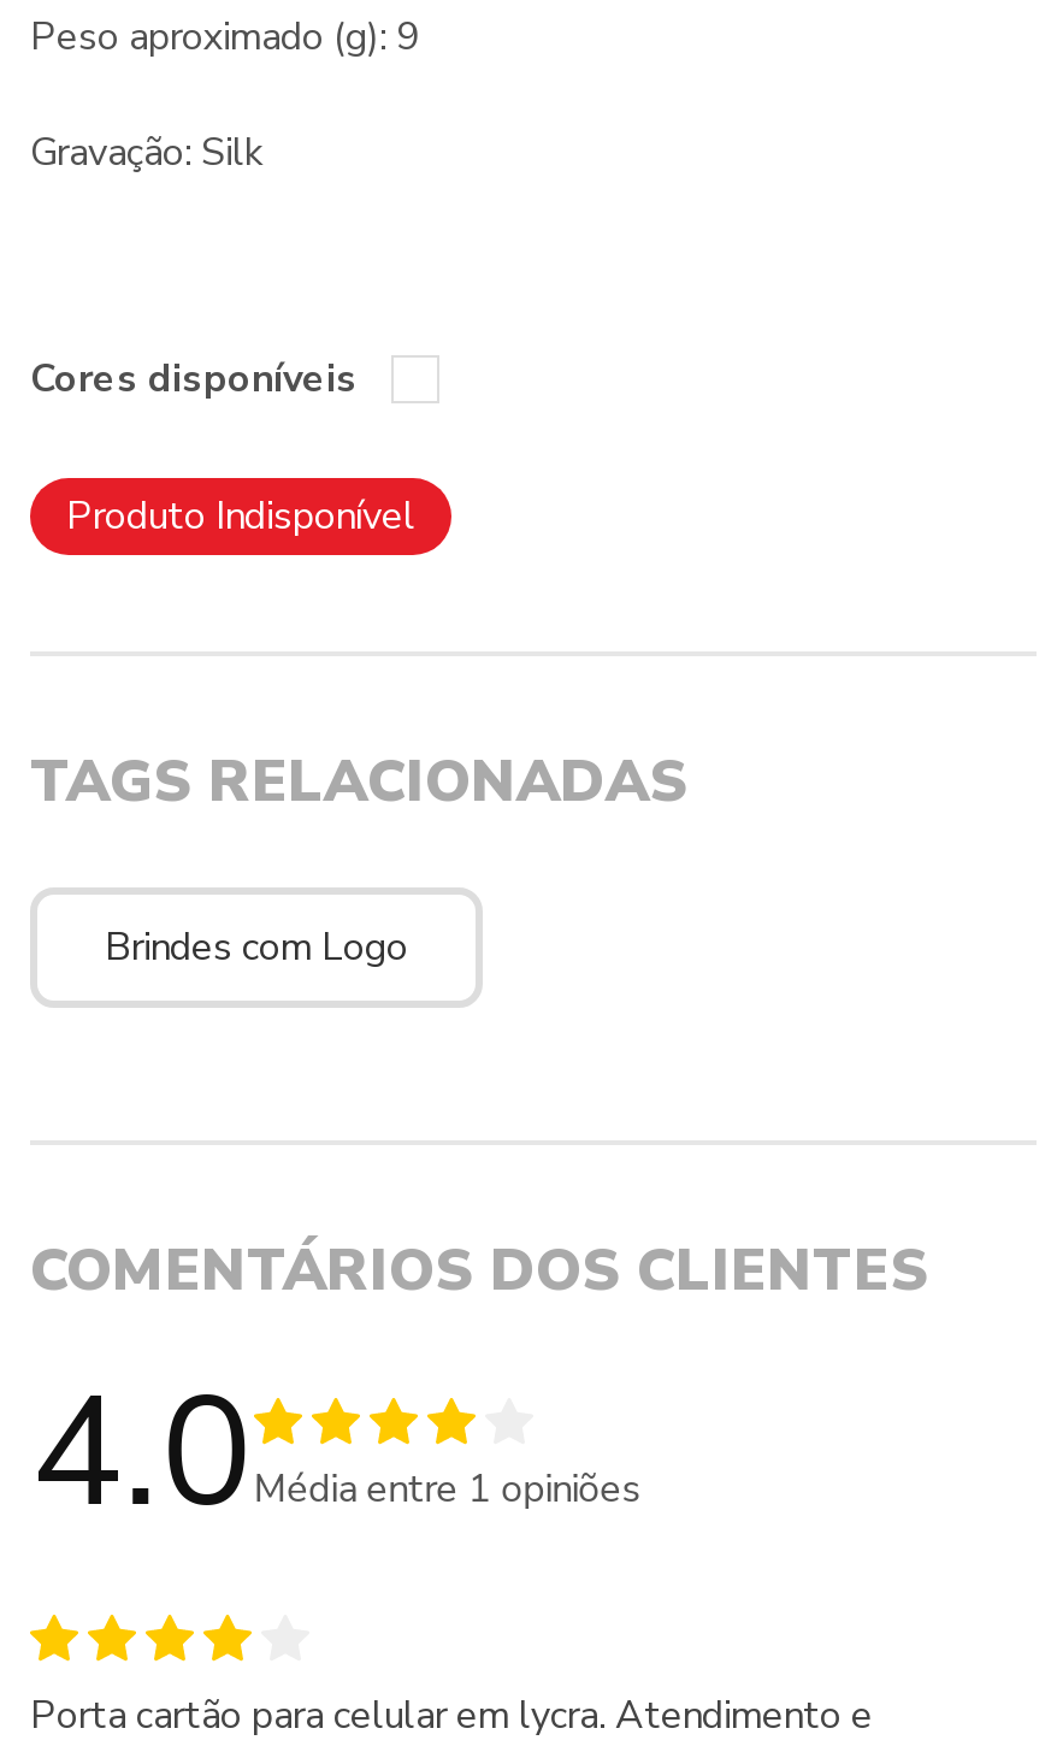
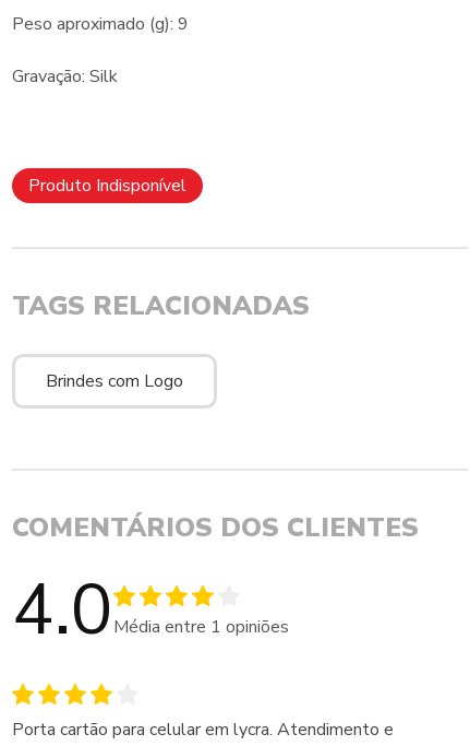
[30,353,358,406] Cores disponíveis -> none

